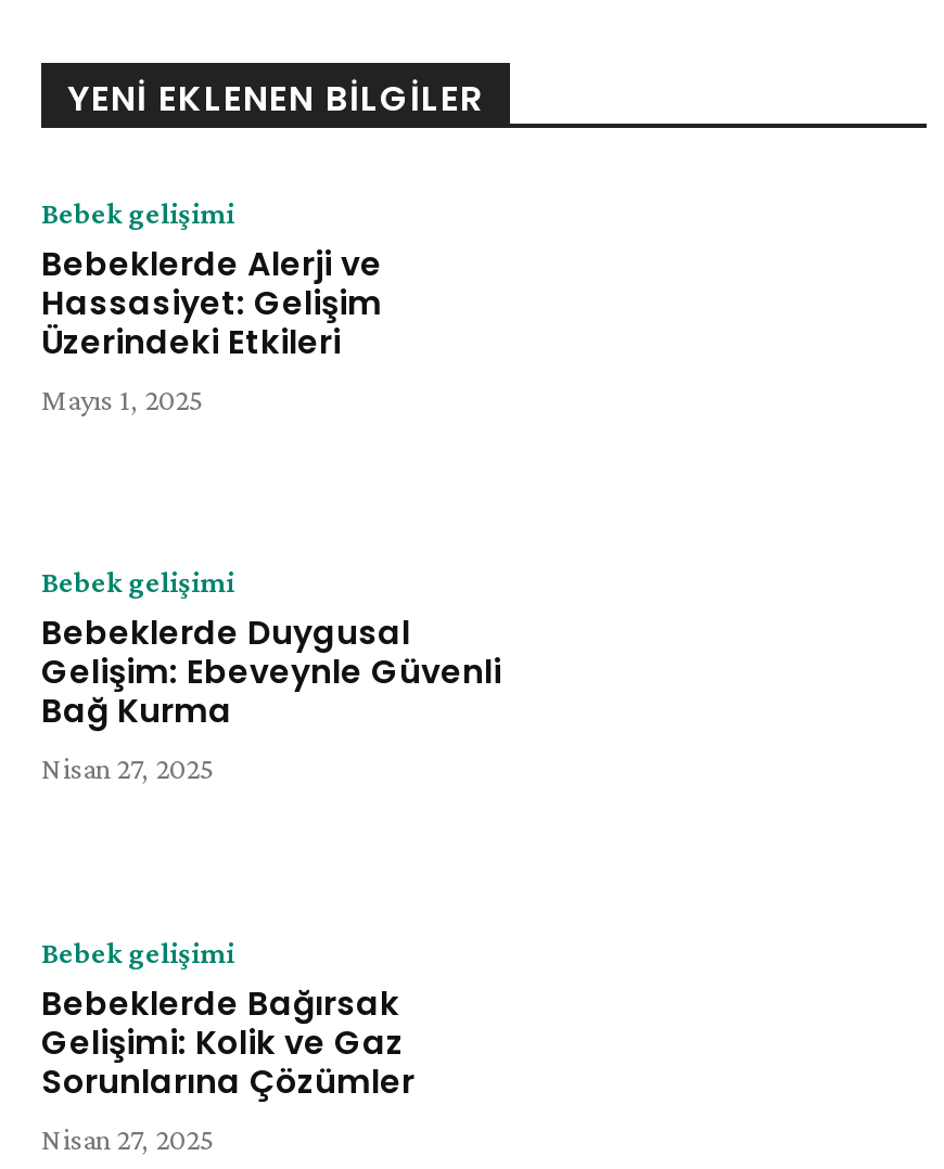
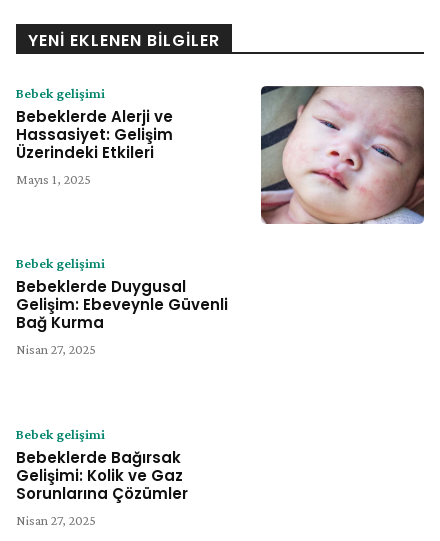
none -> [260,85,425,225] [image]

